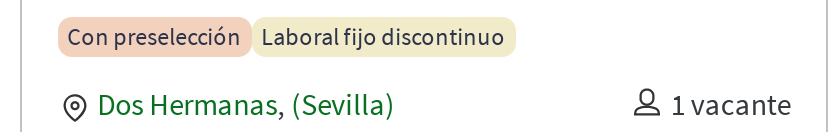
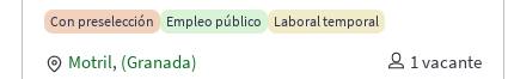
[261,21,505,51] Laboral fijo discontinuo -> [166,12,378,30] Empleo público | Laboral temporal
[97,85,395,123] Dos Hermanas, (Sevilla) -> [68,51,197,73] Motril, (Granada)

